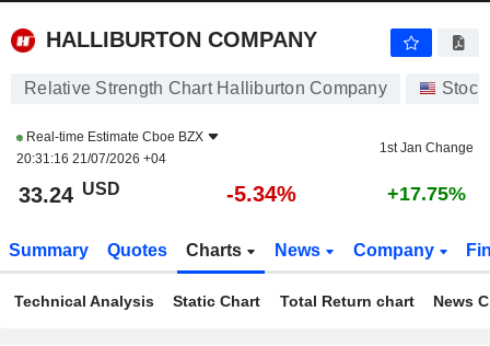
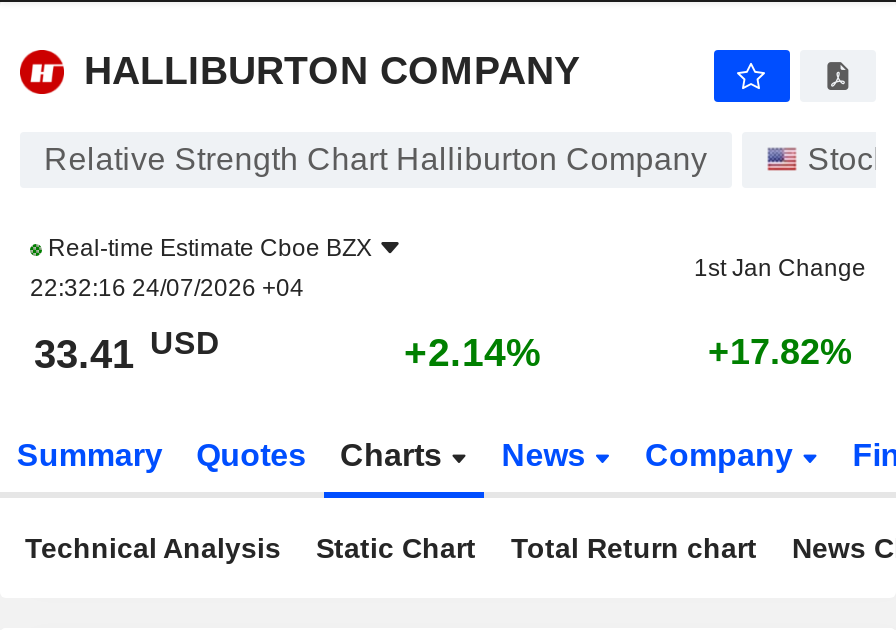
[16,151,166,166] 20:31:16 21/07/2026 +04 -> [30,274,304,302] 22:32:16 24/07/2026 +04
[19,179,120,207] 33.24 USD -> [34,325,220,376] 33.41 USD
[226,182,296,206] -5.34% -> [404,330,542,374] +2.14%
[387,183,466,205] +17.75% -> [708,332,852,372] +17.82%

